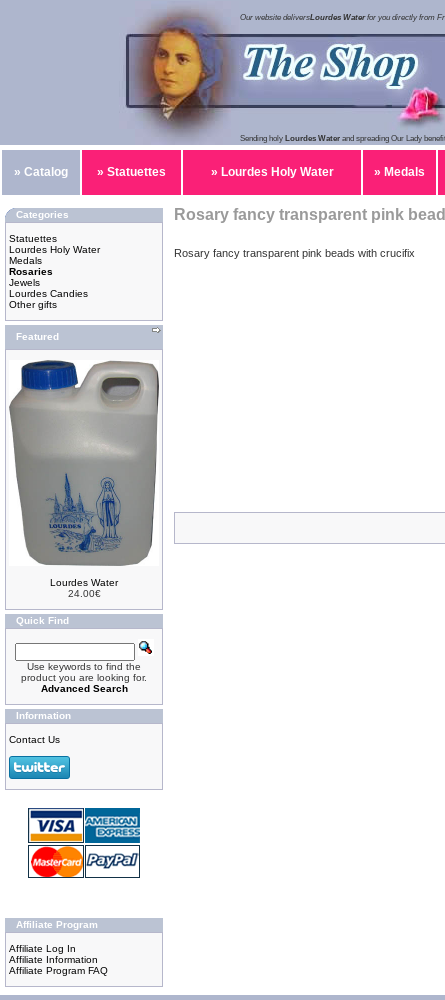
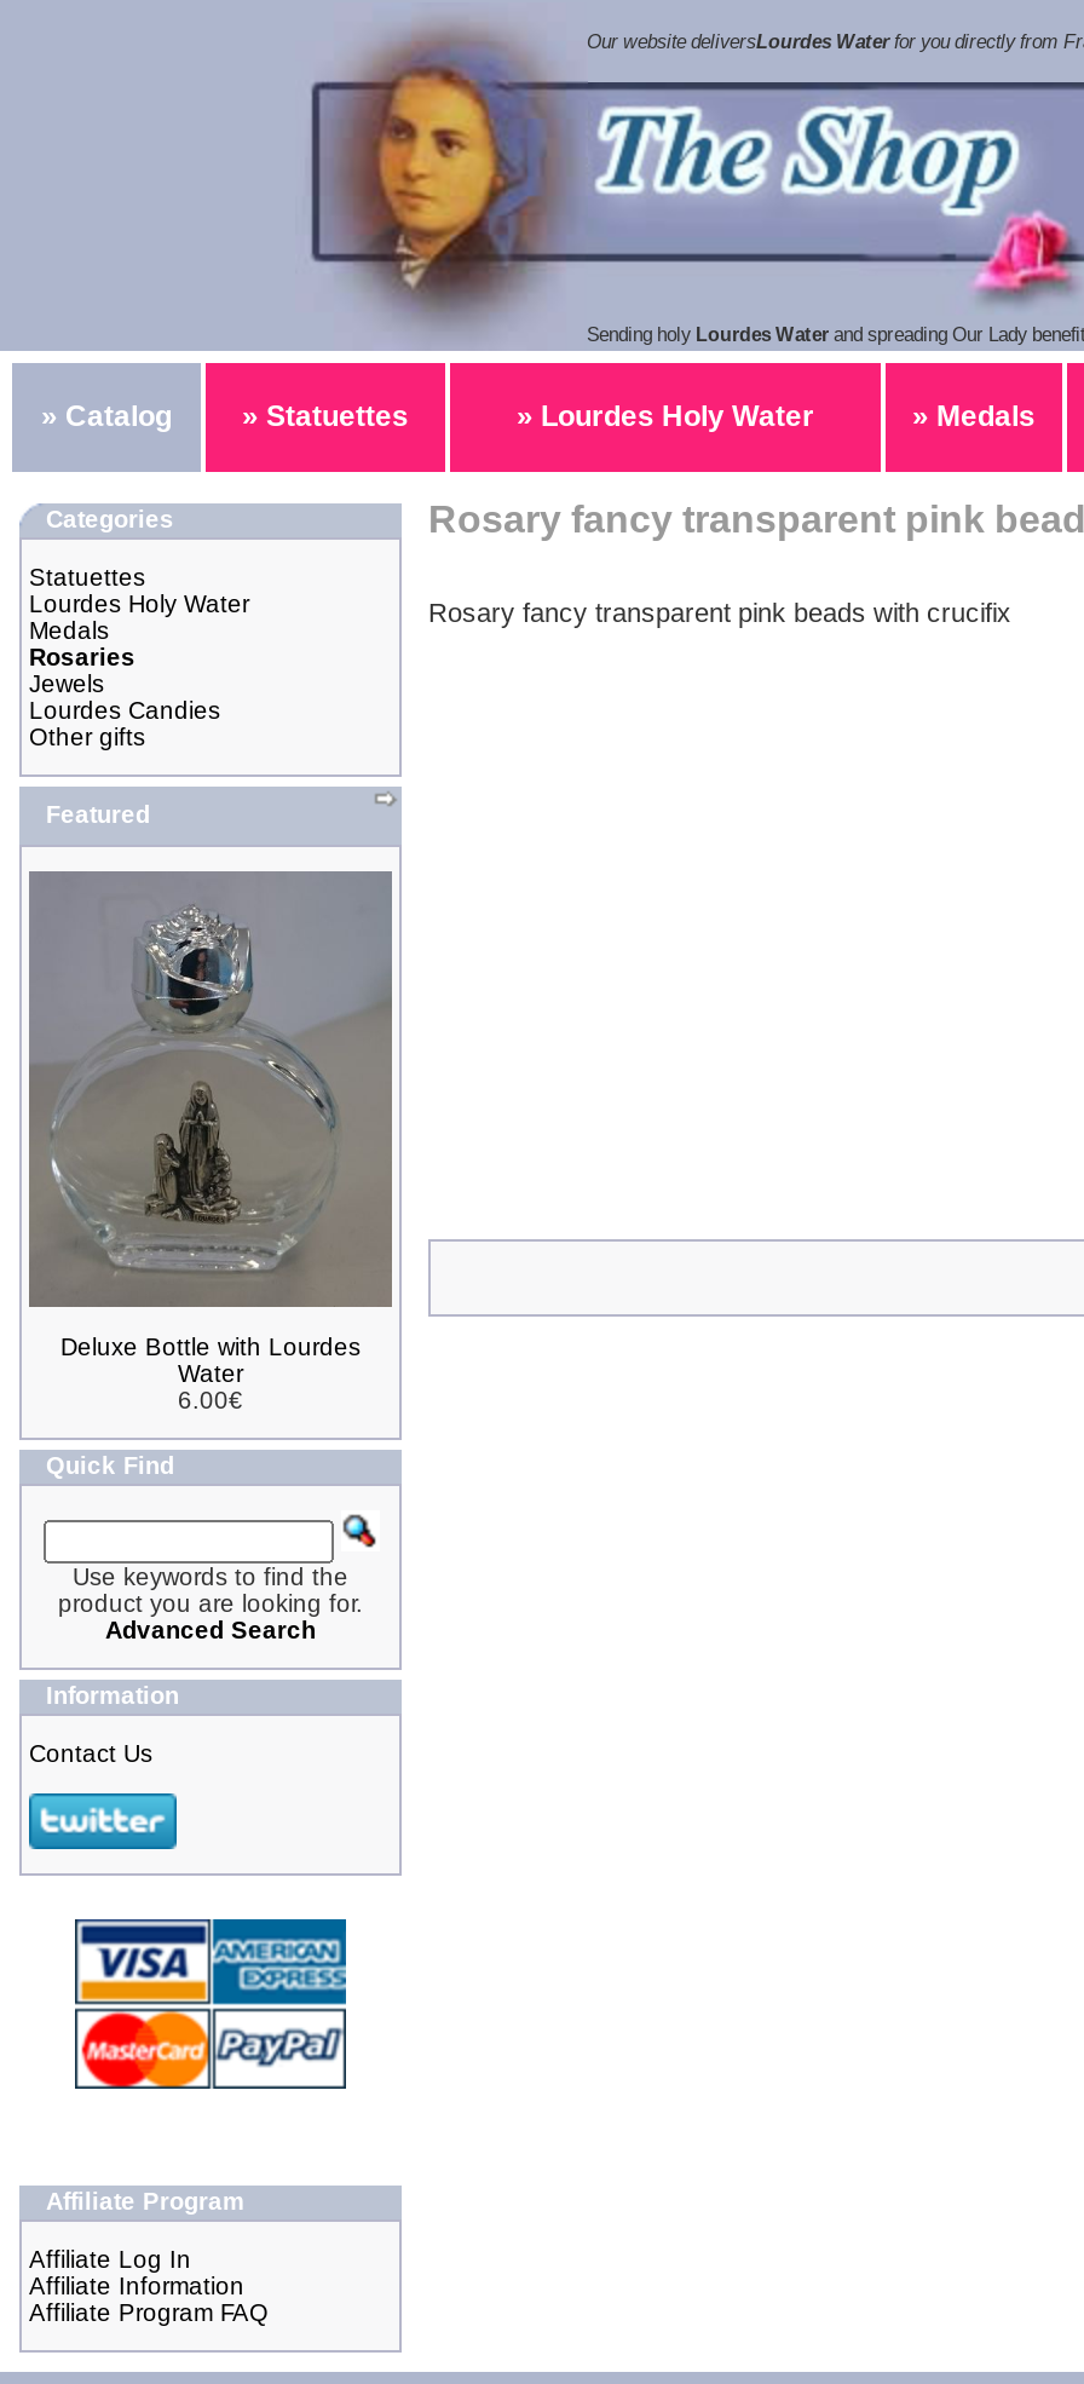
[9,360,159,598] [image] | Lourdes Water | 24.00€ -> [27,869,394,1414] [image] | Deluxe Bottle with Lourdes | Water | 6.00€

